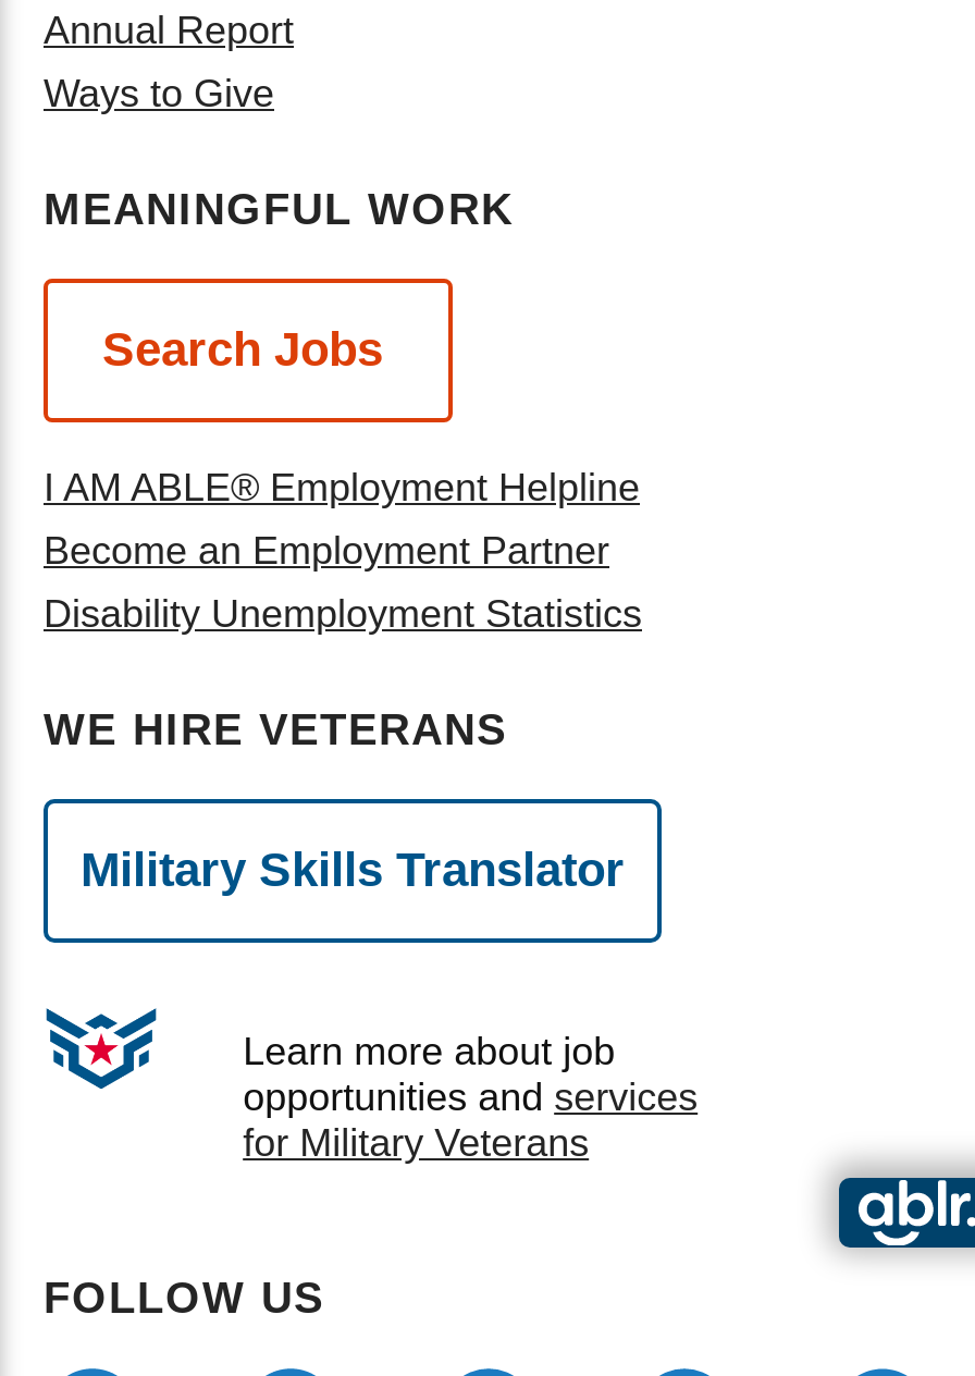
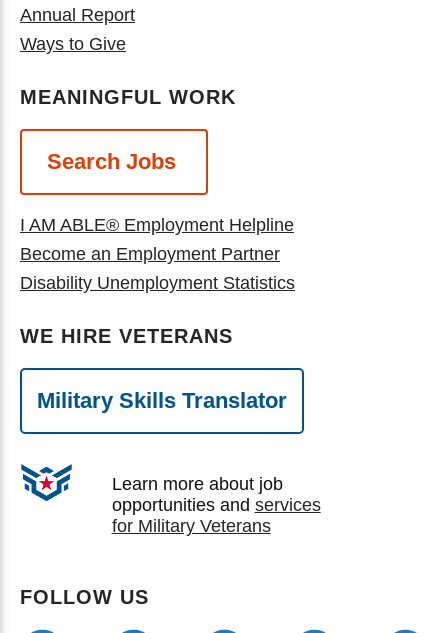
[820,1154,968,1263] [image] -> none

